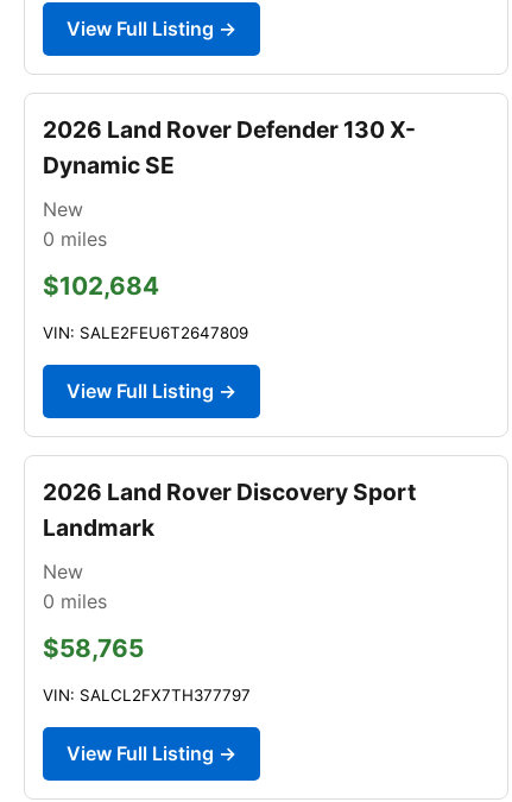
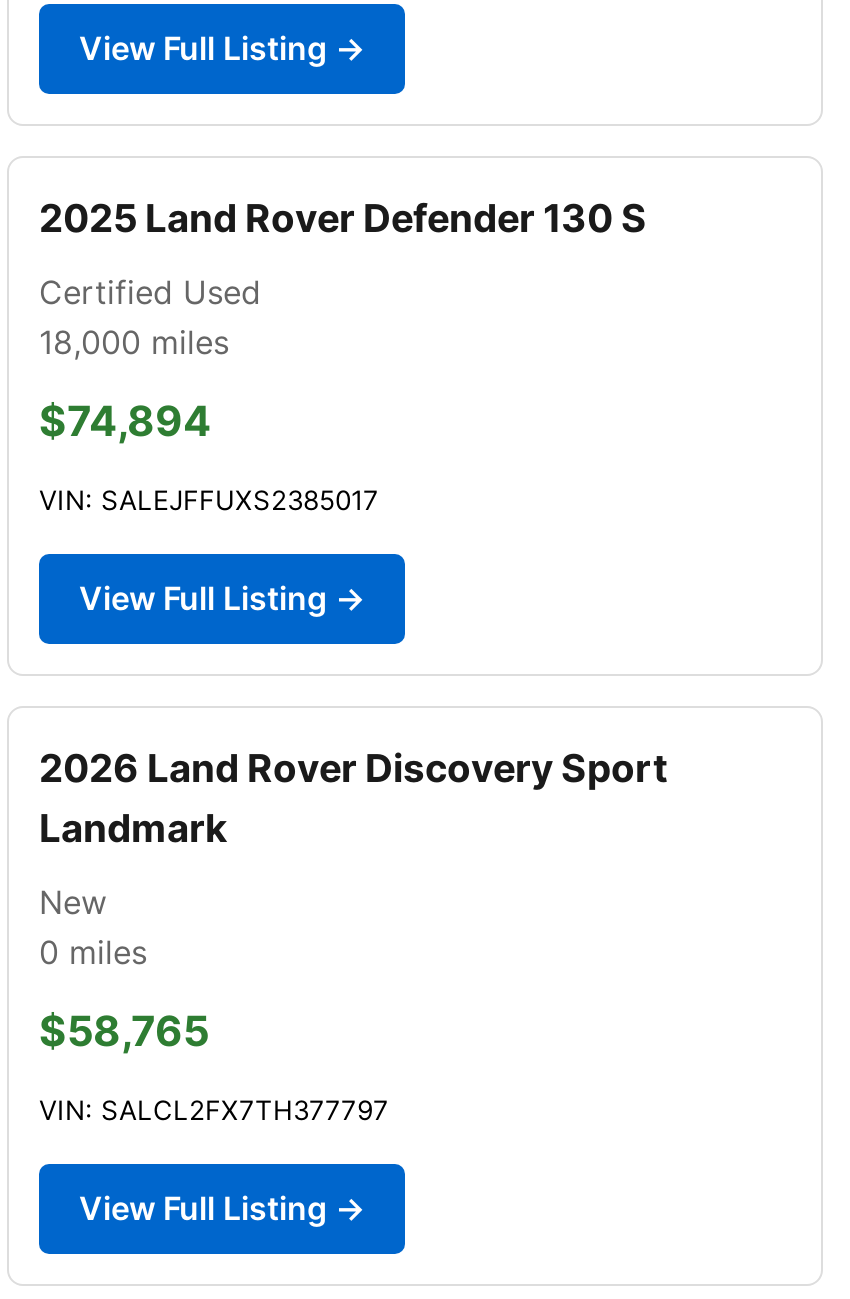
[43,115,416,179] 2026 Land Rover Defender 130 X- | Dynamic SE -> [39,194,647,242] 2025 Land Rover Defender 130 S
[43,197,107,251] New | 0 miles -> [39,272,261,362] Certified Used | 18,000 miles
[43,271,159,300] $102,684 -> [39,396,211,446] $74,894
[43,323,248,342] VIN: SALE2FEU6T2647809 -> [39,484,379,516] VIN: SALEJFFUXS2385017

